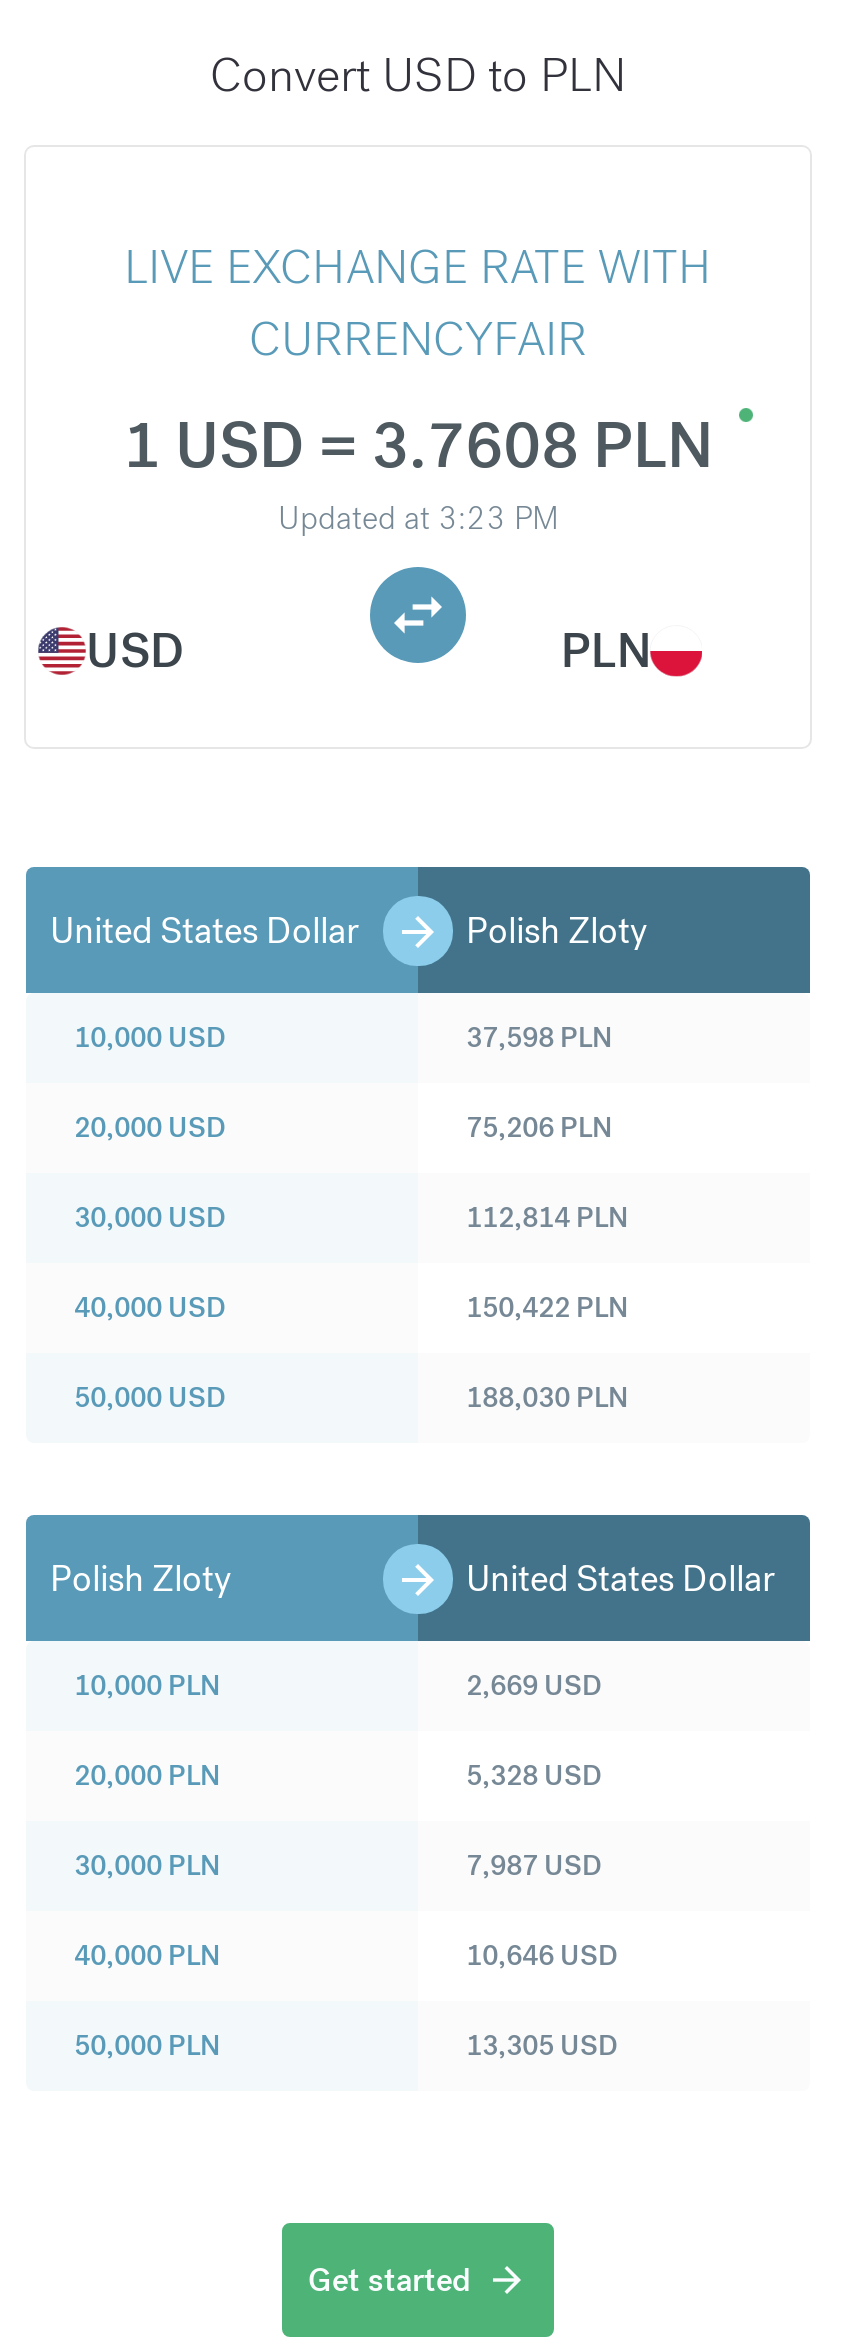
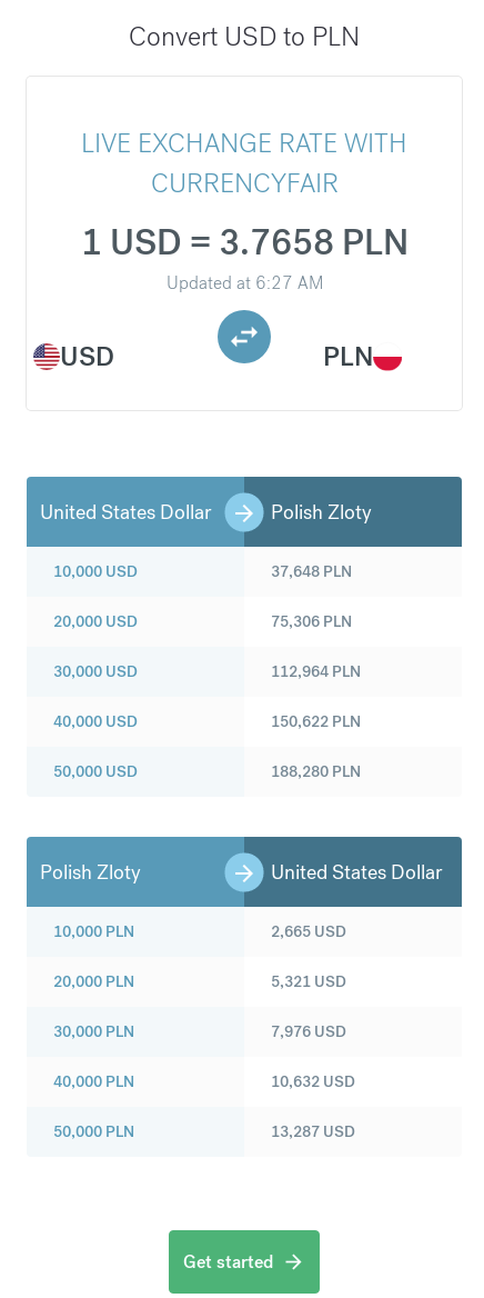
[123,405,713,487] 1 USD = 3.7608 PLN -> [80,220,408,266] 1 USD = 3.7658 PLN
[278,497,558,539] Updated at 3:23 PM -> [166,271,322,295] Updated at 6:27 AM
[466,1019,612,1055] 37,598 PLN -> [271,561,352,581] 37,648 PLN
[466,1109,612,1145] 75,206 PLN -> [271,611,352,631] 75,306 PLN
[466,1199,628,1235] 112,814 PLN -> [271,661,361,681] 112,964 PLN
[466,1289,628,1325] 150,422 PLN -> [271,711,361,731] 150,622 PLN
[466,1379,628,1415] 188,030 PLN -> [271,761,361,781] 188,280 PLN
[466,1667,602,1703] 2,669 USD -> [271,921,346,941] 2,665 USD
[466,1757,602,1793] 5,328 USD -> [271,971,346,992] 5,321 USD
[466,1847,602,1883] 7,987 USD -> [271,1022,346,1042] 7,976 USD
[466,1937,618,1973] 10,646 USD -> [271,1072,355,1092] 10,632 USD
[466,2027,618,2063] 13,305 USD -> [271,1122,355,1142] 13,287 USD

